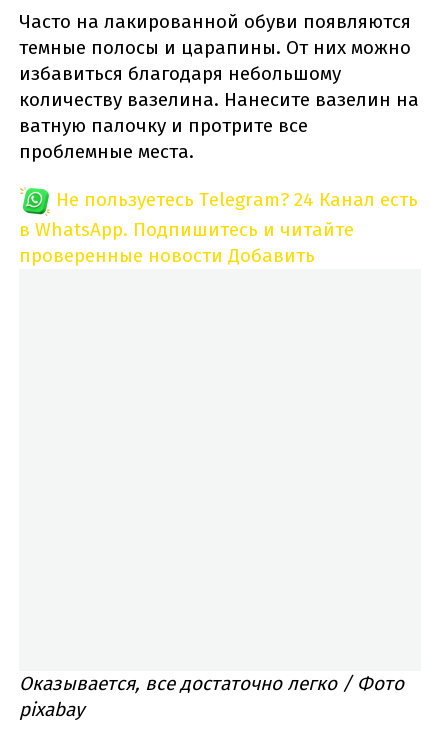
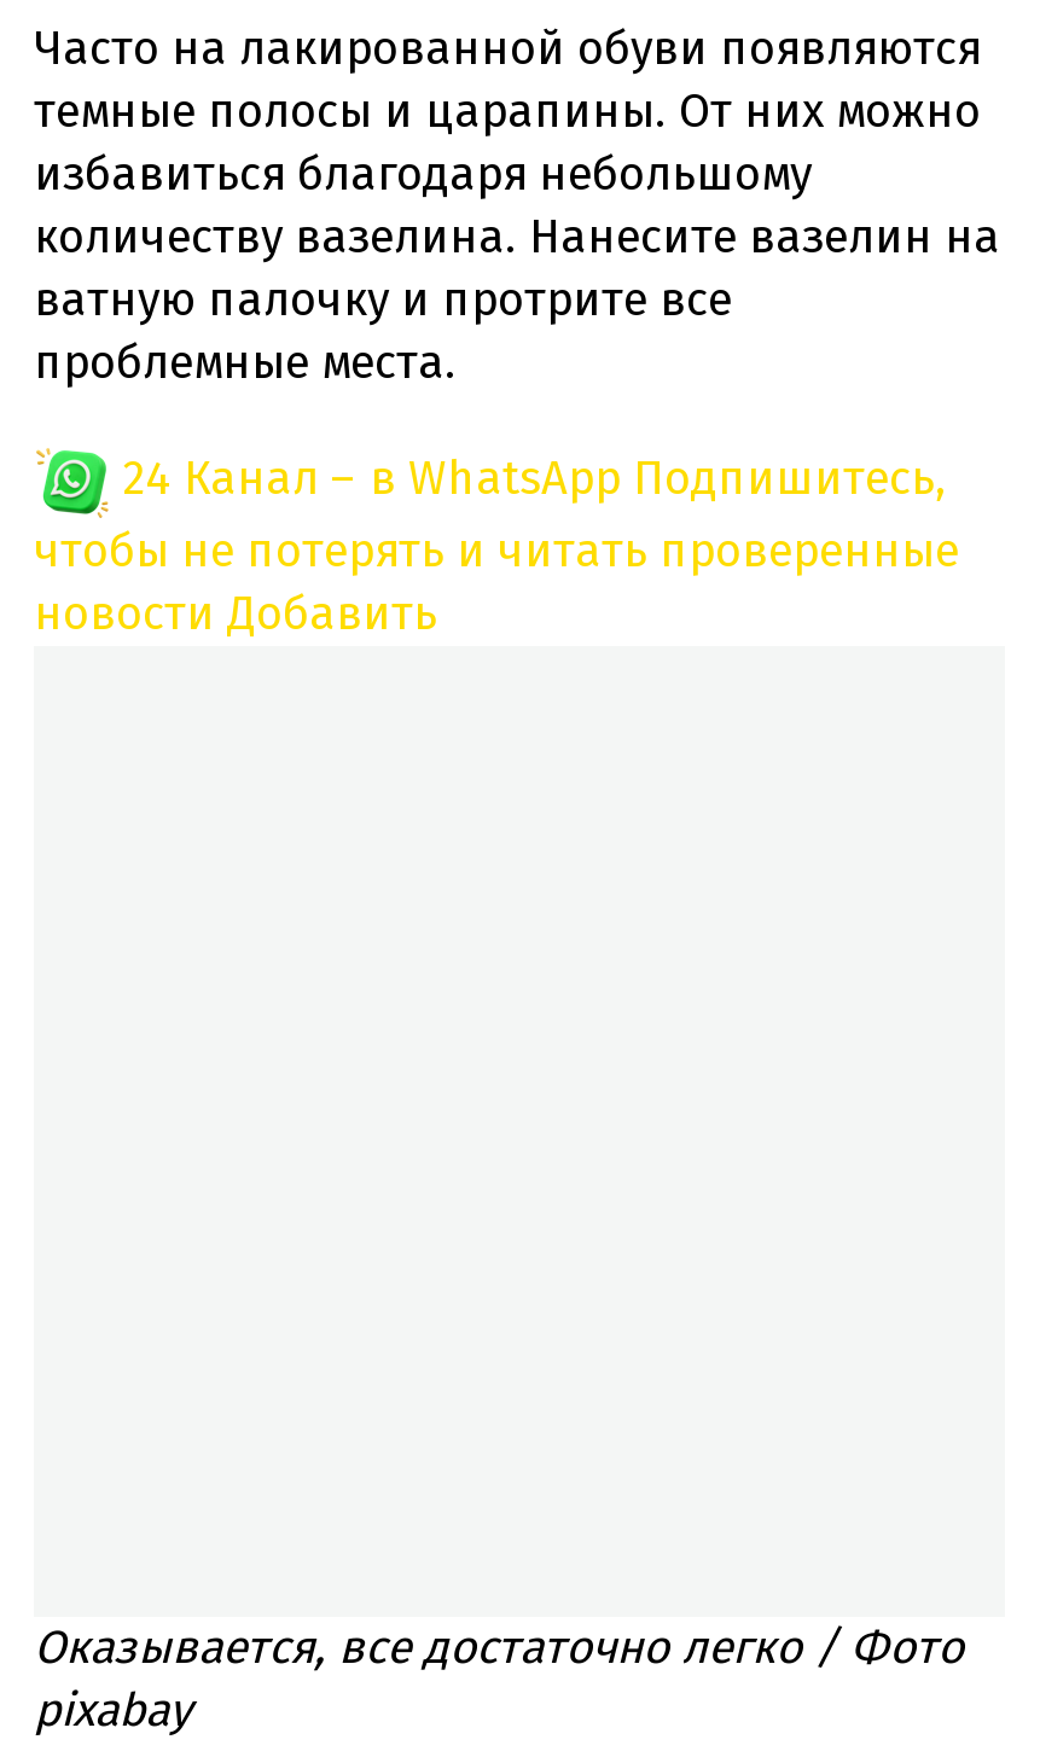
[19,188,418,267] Не пользуетесь Telegram? 24 Канал есть | в WhatsApp. Подпишитесь и читайте | проверенные новости Добавить -> [34,449,959,640] 24 Канал – в WhatsApp Подпишитесь, | чтобы не потерять и читать проверенные | новости Добавить

